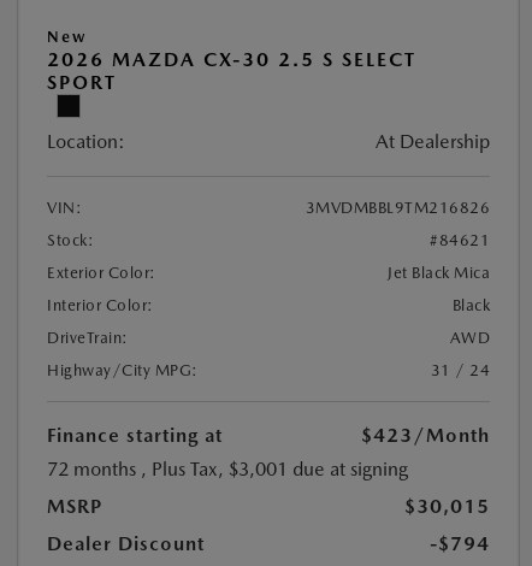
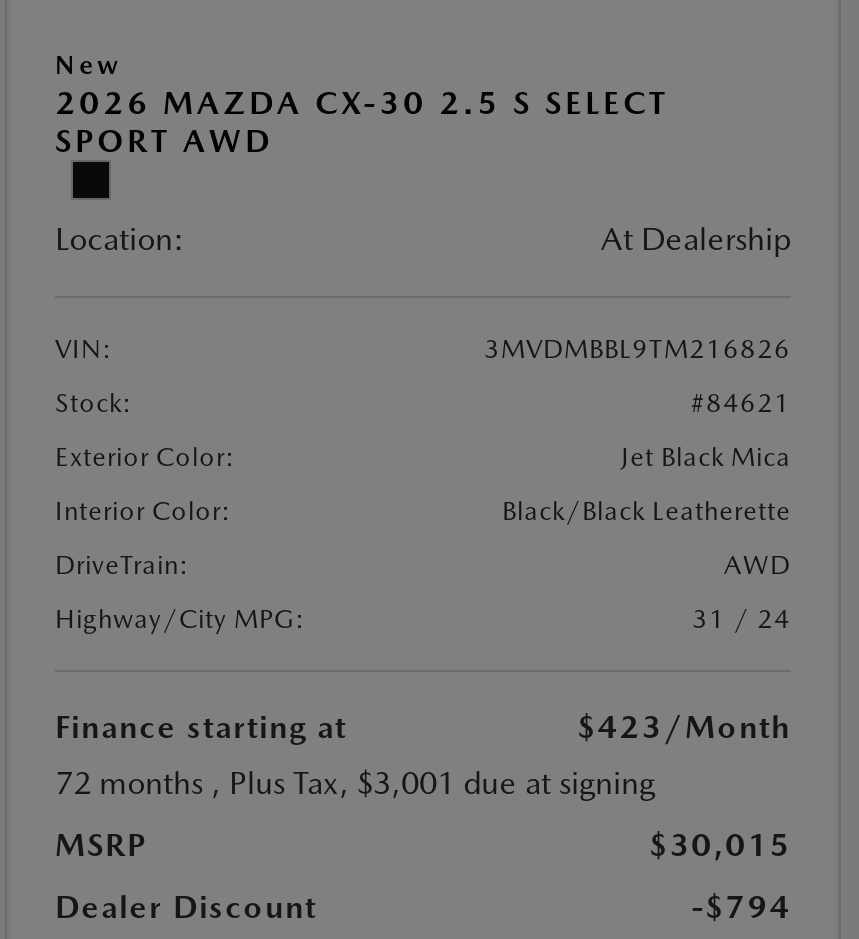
[47,71,117,93] SPORT -> [55,121,273,159] SPORT AWD
[452,296,490,314] Black -> [502,495,791,525] Black/Black Leatherette

